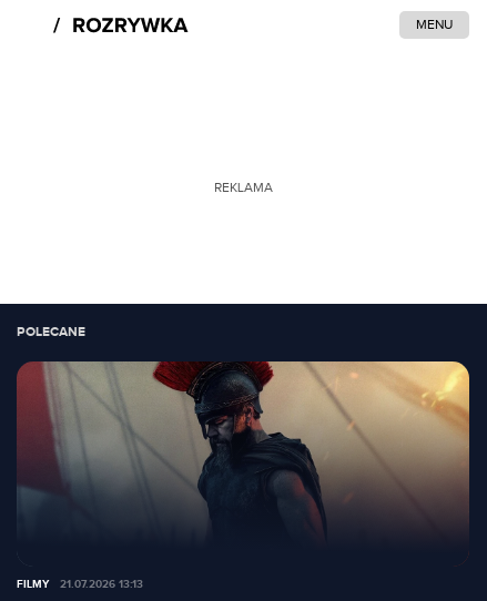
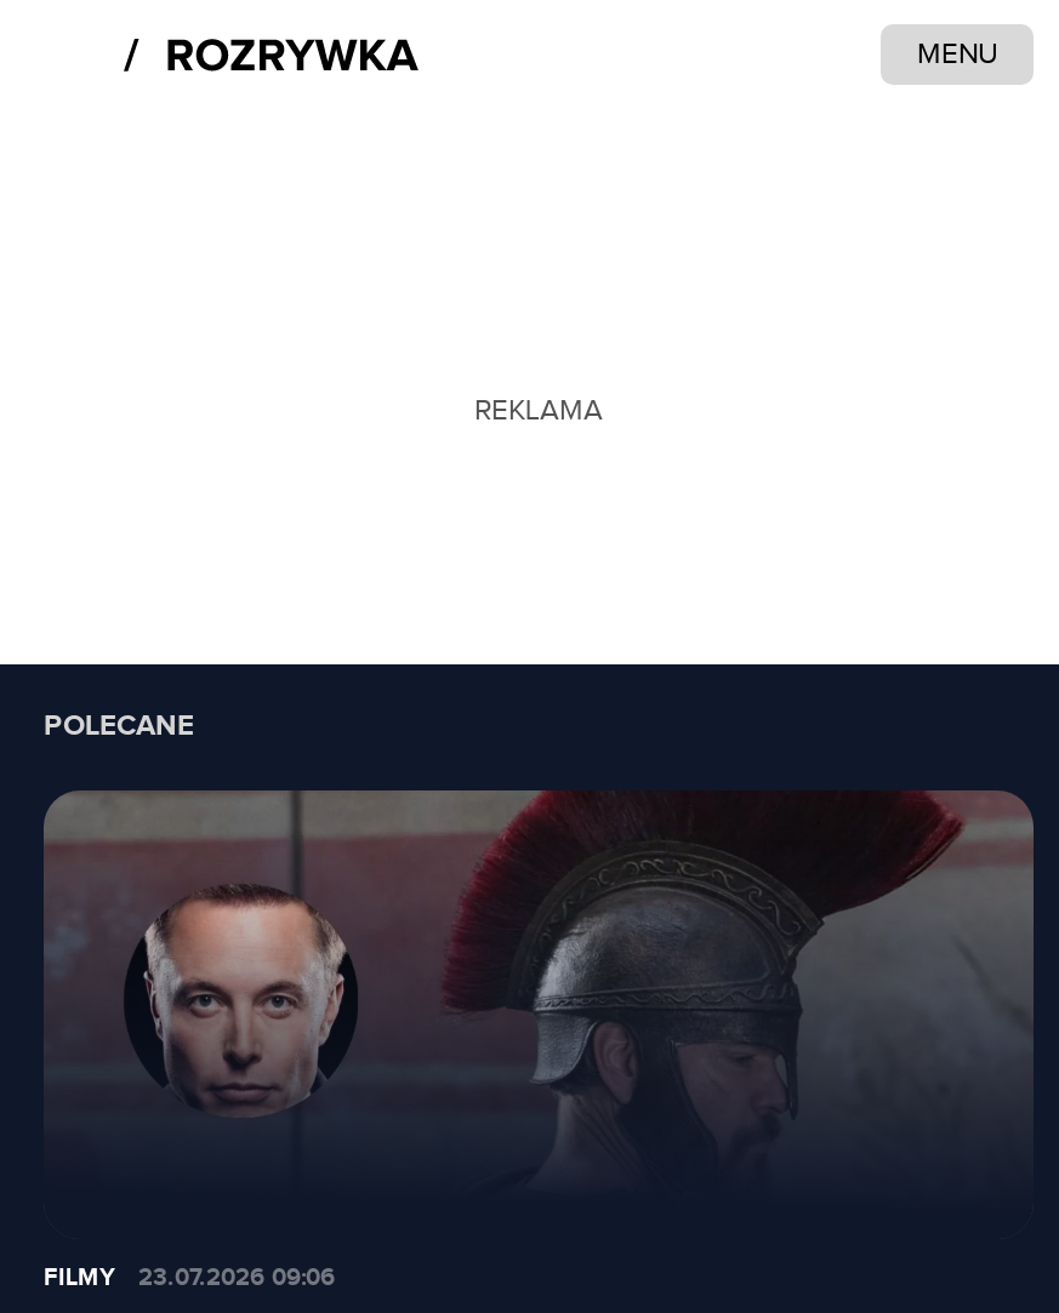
[17,360,469,527] [image] -> [44,790,1031,1157] [image]
[17,578,143,591] FILMY 21.07.2026 13:13 -> [44,1263,335,1292] FILMY 23.07.2026 09:06

